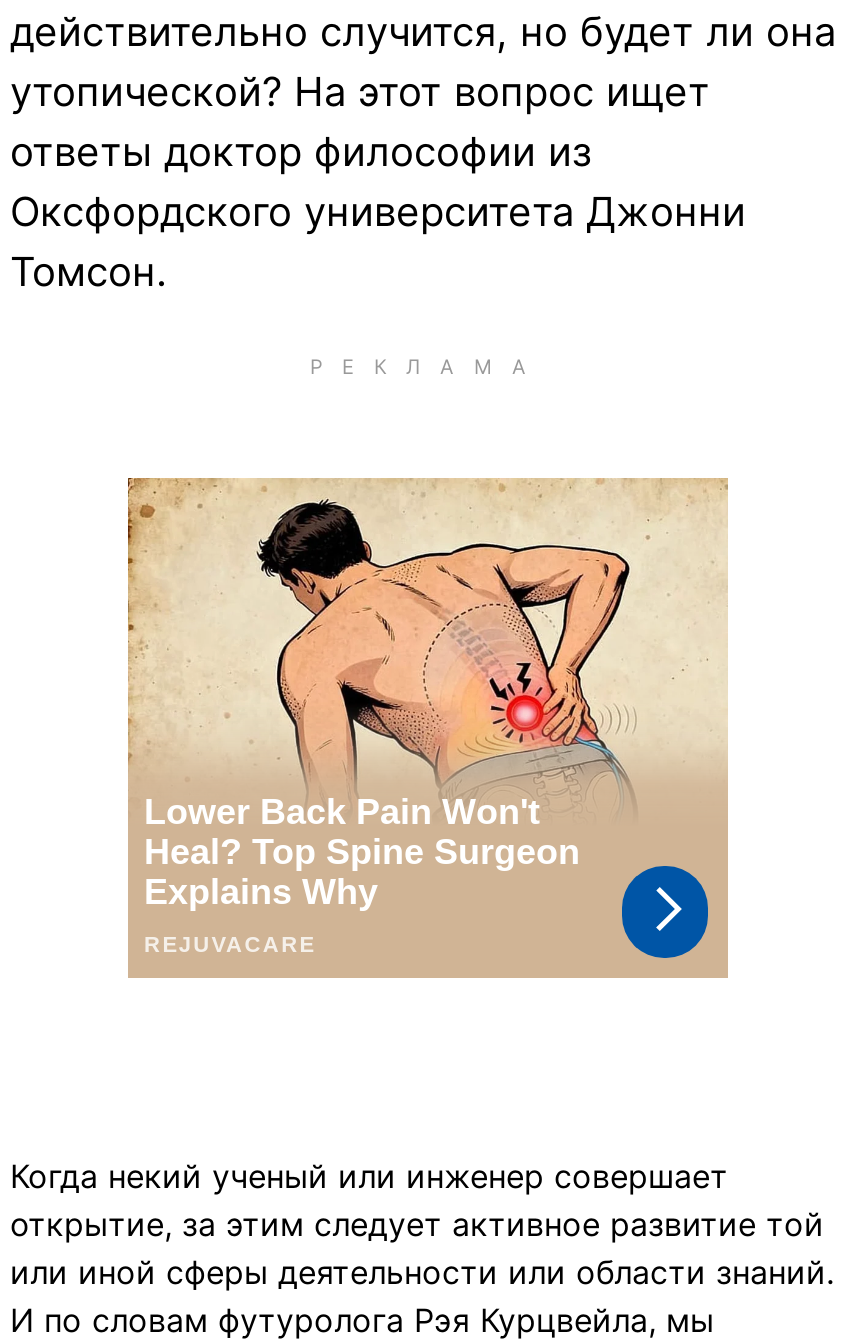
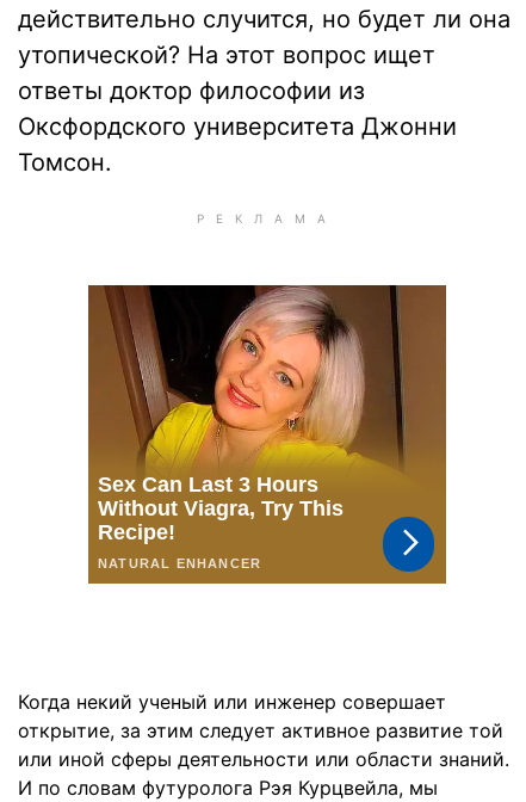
[126,476,728,976] [image] -> [88,284,446,584] [image]

